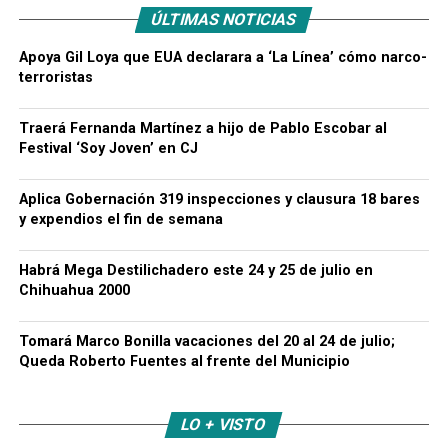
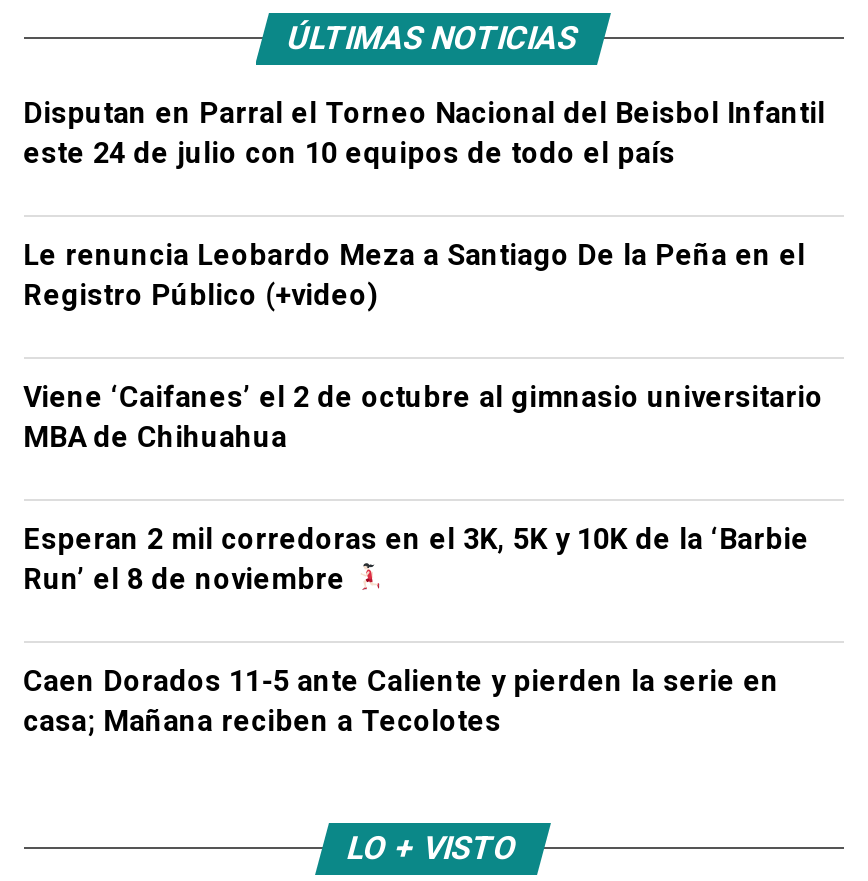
[19,49,427,86] Apoya Gil Loya que EUA declarara a ‘La Línea’ cómo narco- | terroristas -> [23,97,825,171] Disputan en Parral el Torneo Nacional del Beisbol Infantil | este 24 de julio con 10 equipos de todo el país
[19,120,387,157] Traerá Fernanda Martínez a hijo de Pablo Escobar al | Festival ‘Soy Joven’ en CJ -> [23,239,805,313] Le renuncia Leobardo Meza a Santiago De la Peña en el | Registro Público (+video)
[19,191,420,228] Aplica Gobernación 319 inspecciones y clausura 18 bares | y expendios el fin de semana -> [23,381,823,455] Viene ‘Caifanes’ el 2 de octubre al gimnasio universitario | MBA de Chihuahua
[19,262,373,299] Habrá Mega Destilichadero este 24 y 25 de julio en | Chihuahua 2000 -> [23,523,809,597] Esperan 2 mil corredoras en el 3K, 5K y 10K de la ‘Barbie | Run’ el 8 de noviembre
[19,333,395,370] Tomará Marco Bonilla vacaciones del 20 al 24 de julio; | Queda Roberto Fuentes al frente del Municipio -> [23,665,779,739] Caen Dorados 11-5 ante Caliente y pierden la serie en | casa; Mañana reciben a Tecolotes

